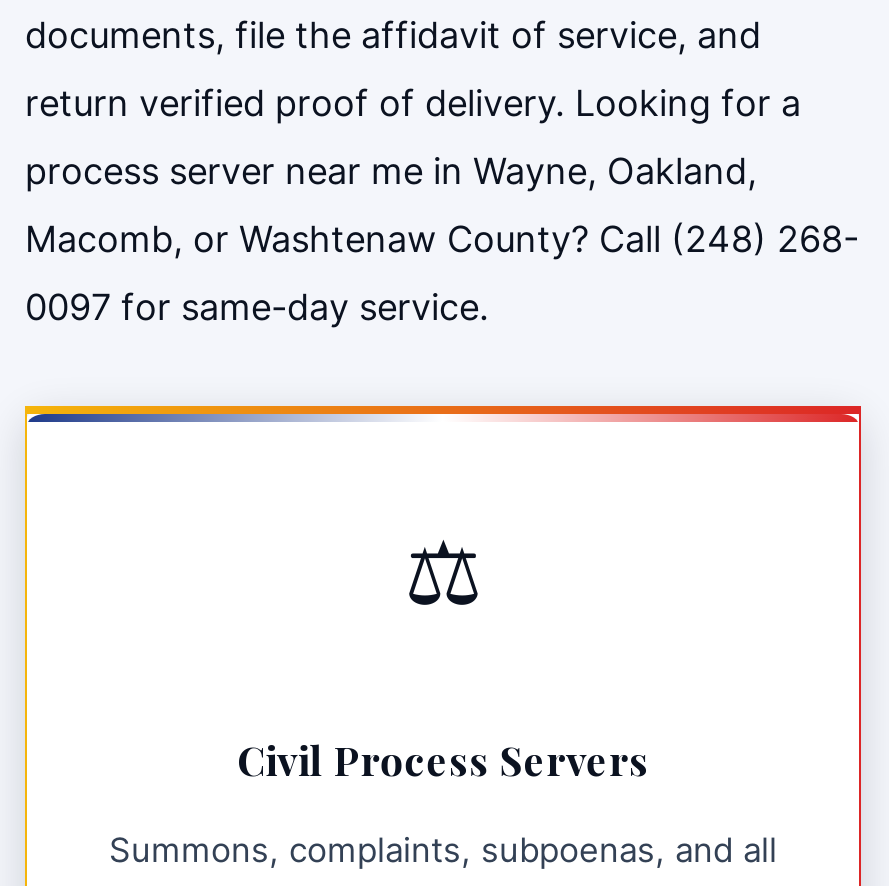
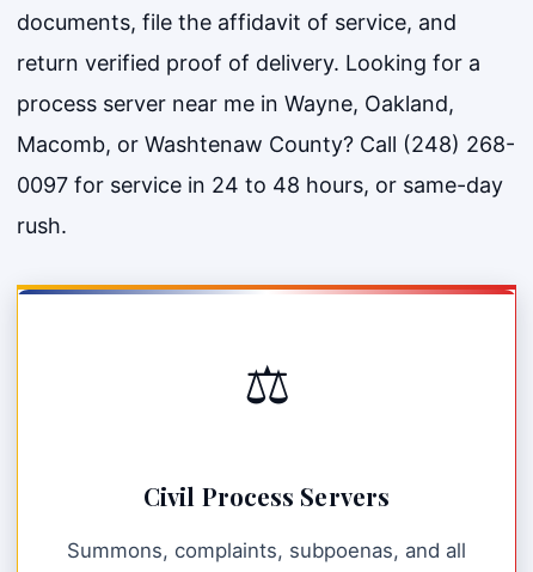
[25,285,489,327] 0097 for same-day service. -> [17,172,503,238] 0097 for service in 24 to 48 hours, or same-day | rush.

